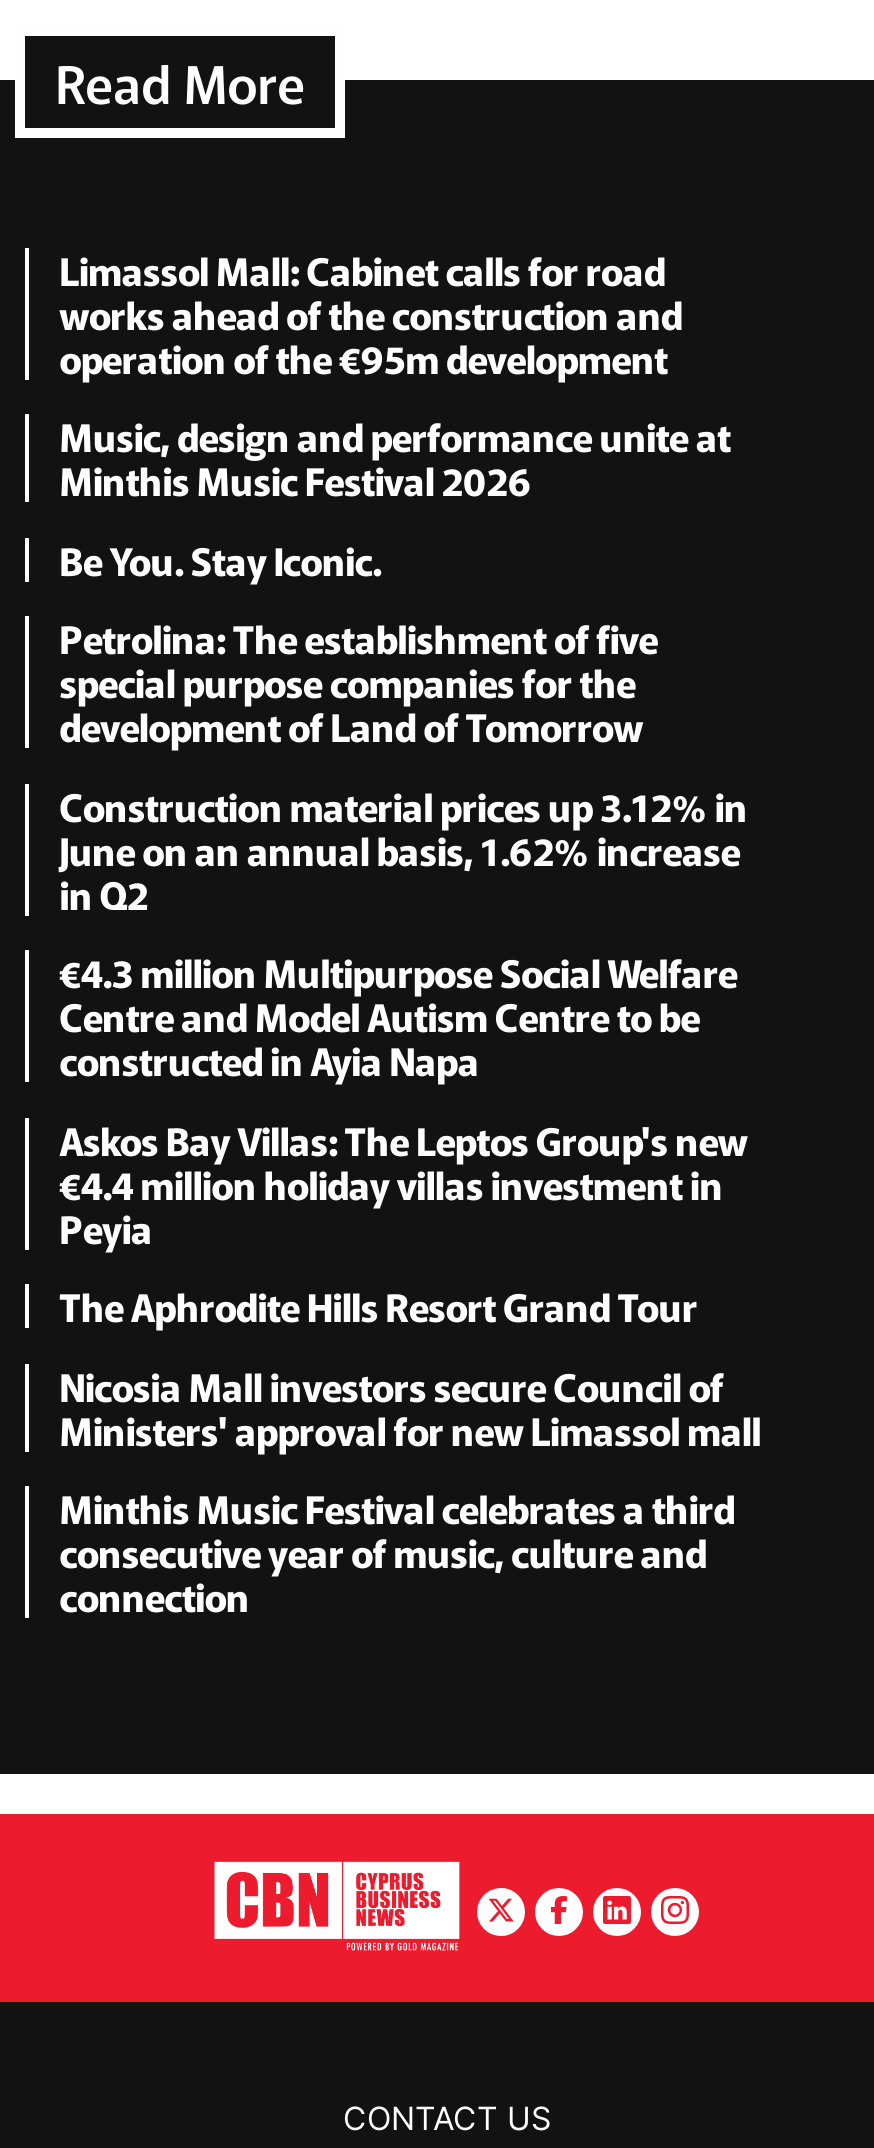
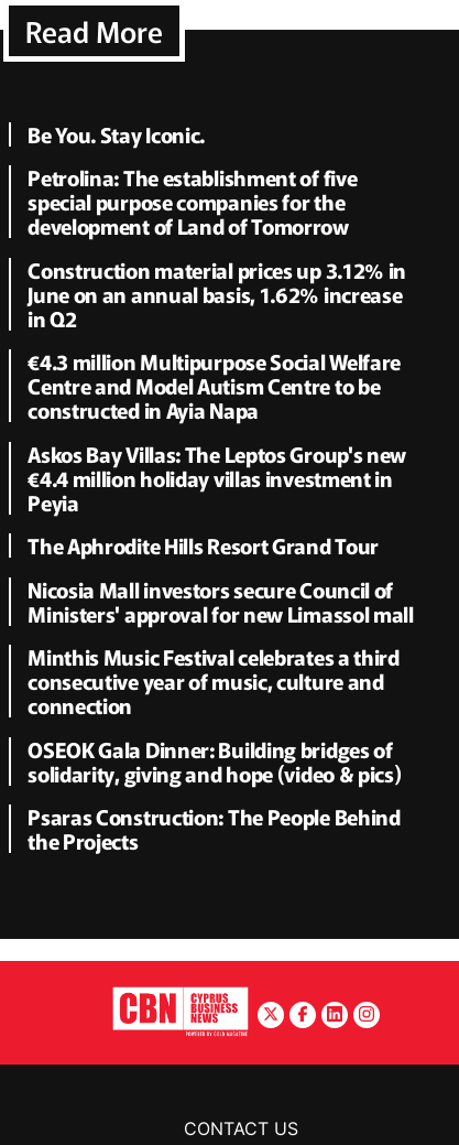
[59,242,730,506] Limassol Mall: Cabinet calls for road | works ahead of the construction and | operation of the €95m development | Music, design and performance unite at | Minthis Music Festival 2026 -> none
moved [59,532,761,1622] -> [28,119,414,720]: Be You. Stay Iconic. | Petrolina: The establishment of five | special purpose companies for the | ... | consecutive year of music, culture and | connection
none -> [28,734,401,855] OSEOK Gala Dinner: Building bridges of | solidarity, giving and hope (video & pics) | Psaras Construction: The People Behind | the Projects

